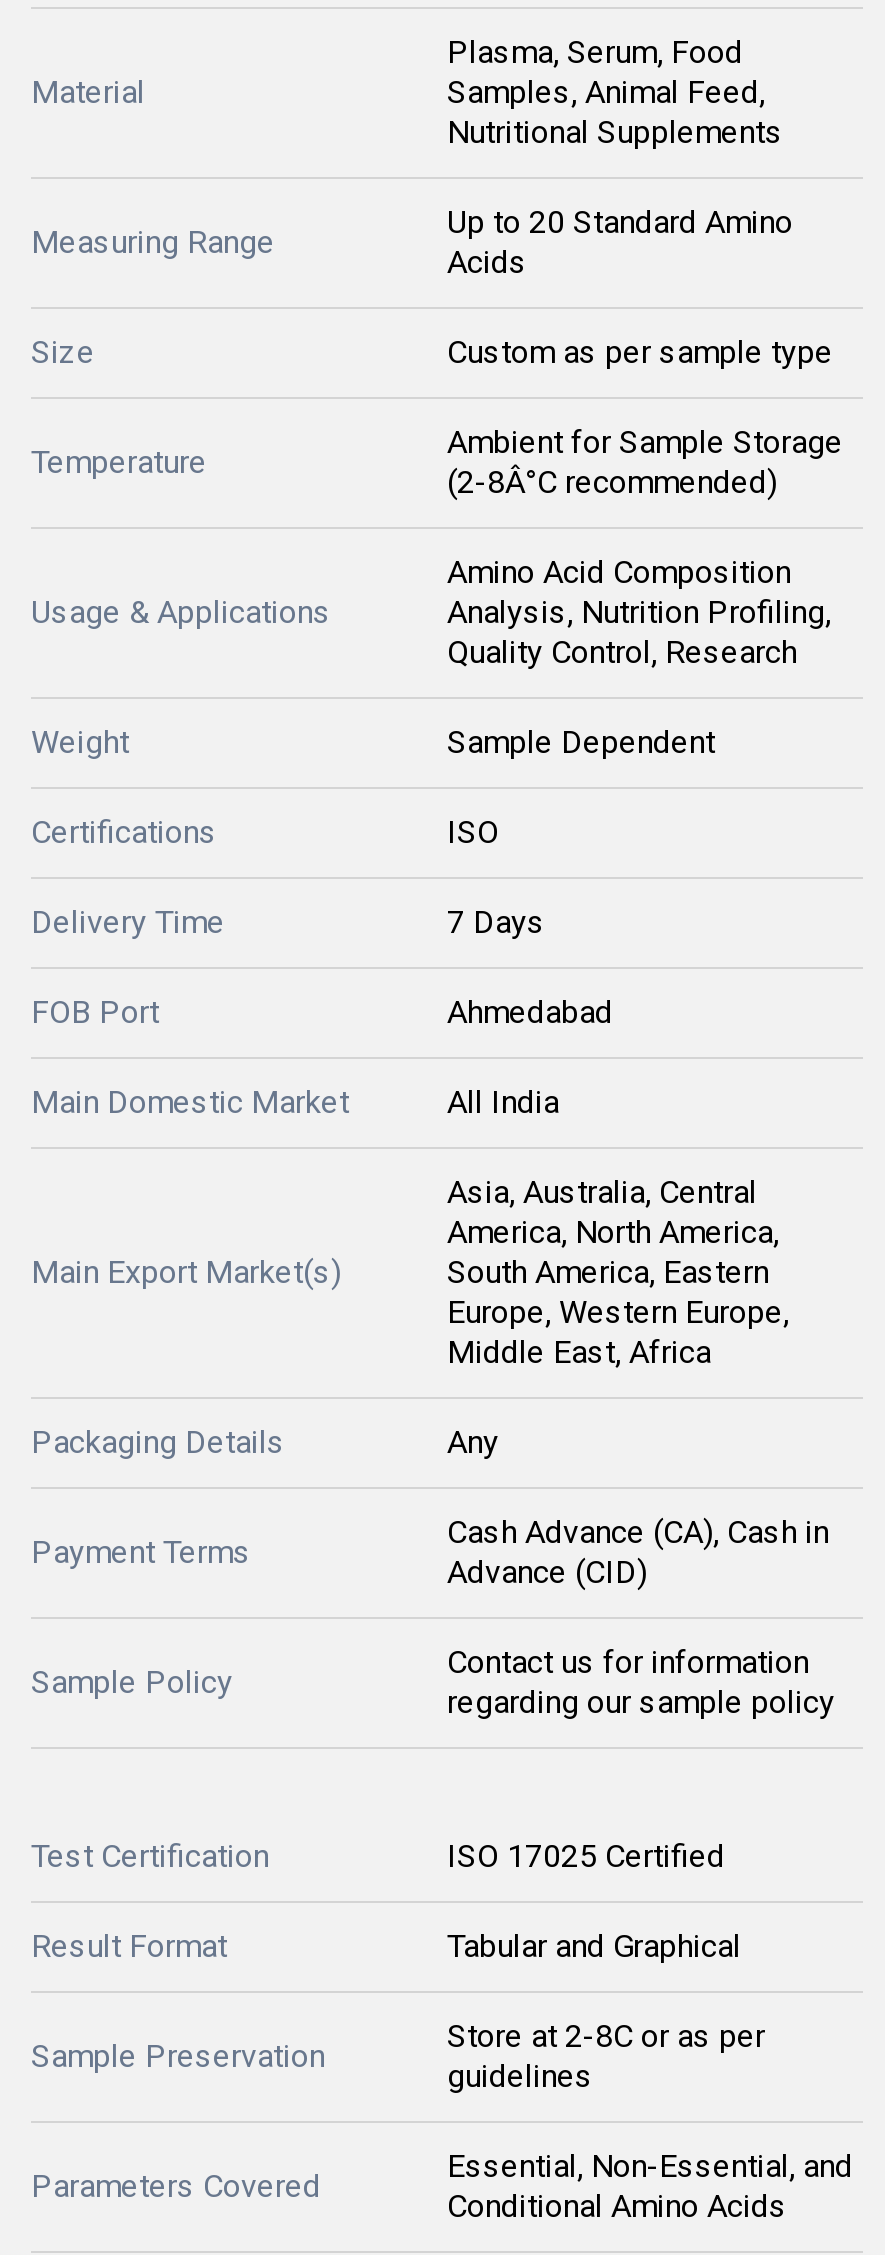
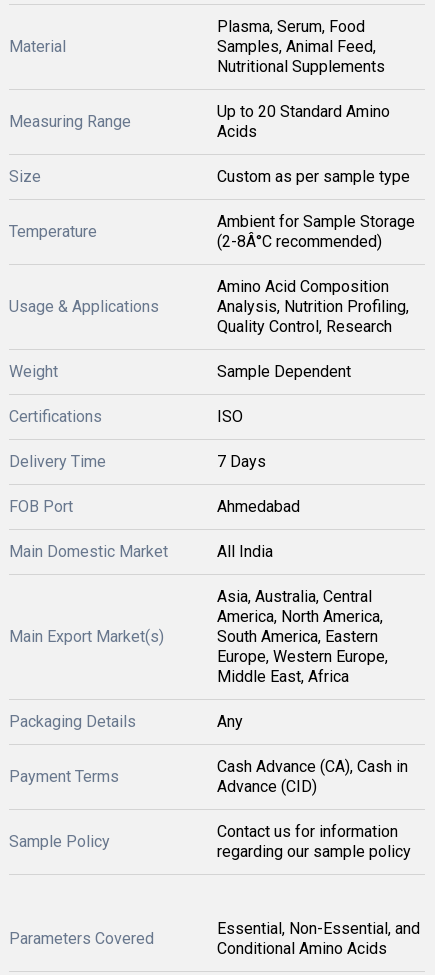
[31,1837,741,2075] Test Certification | ISO 17025 Certified | Result Format | Tabular and Graphical | Sample Preservation -> none
[447,2017,765,2095] Store at 2-8C or as per | guidelines -> none

